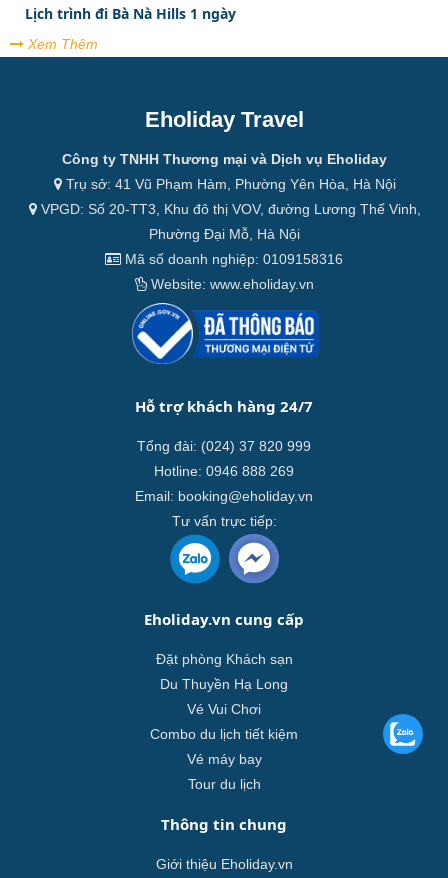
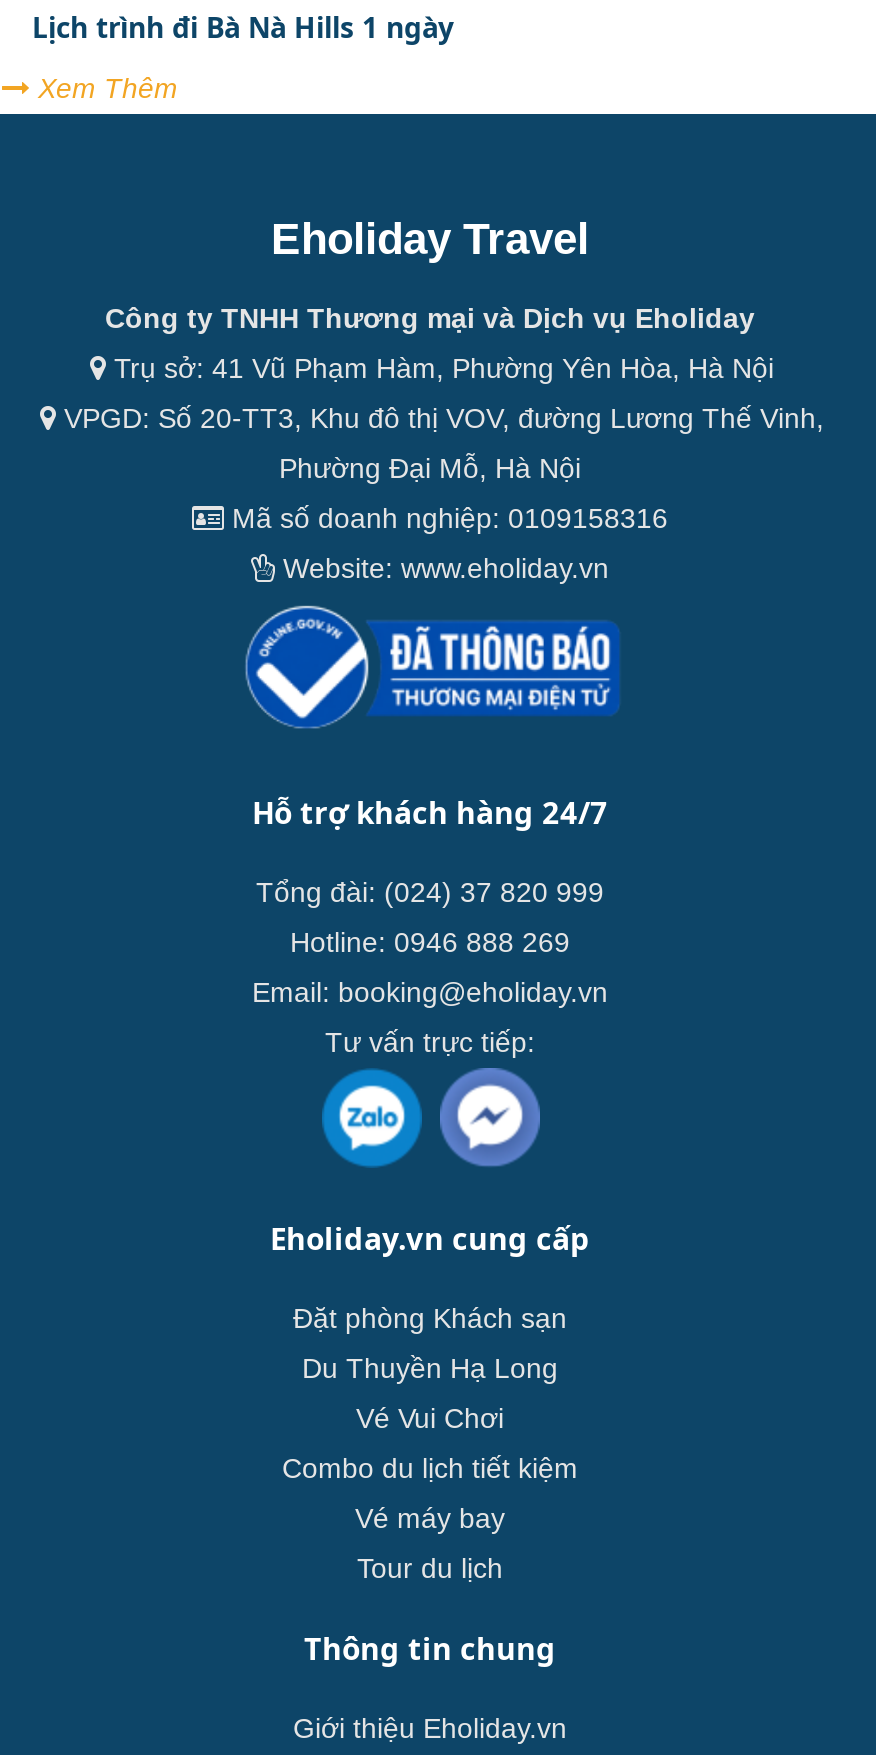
[382,713,424,755] [image] -> none

